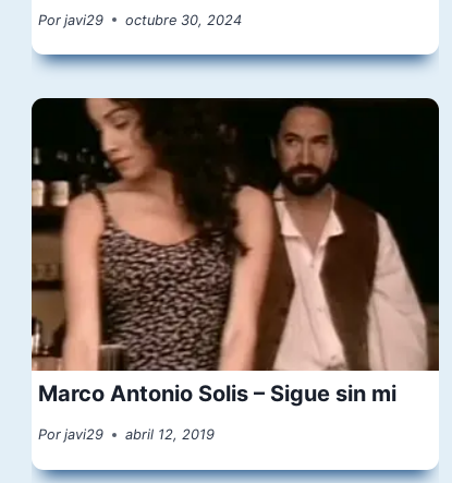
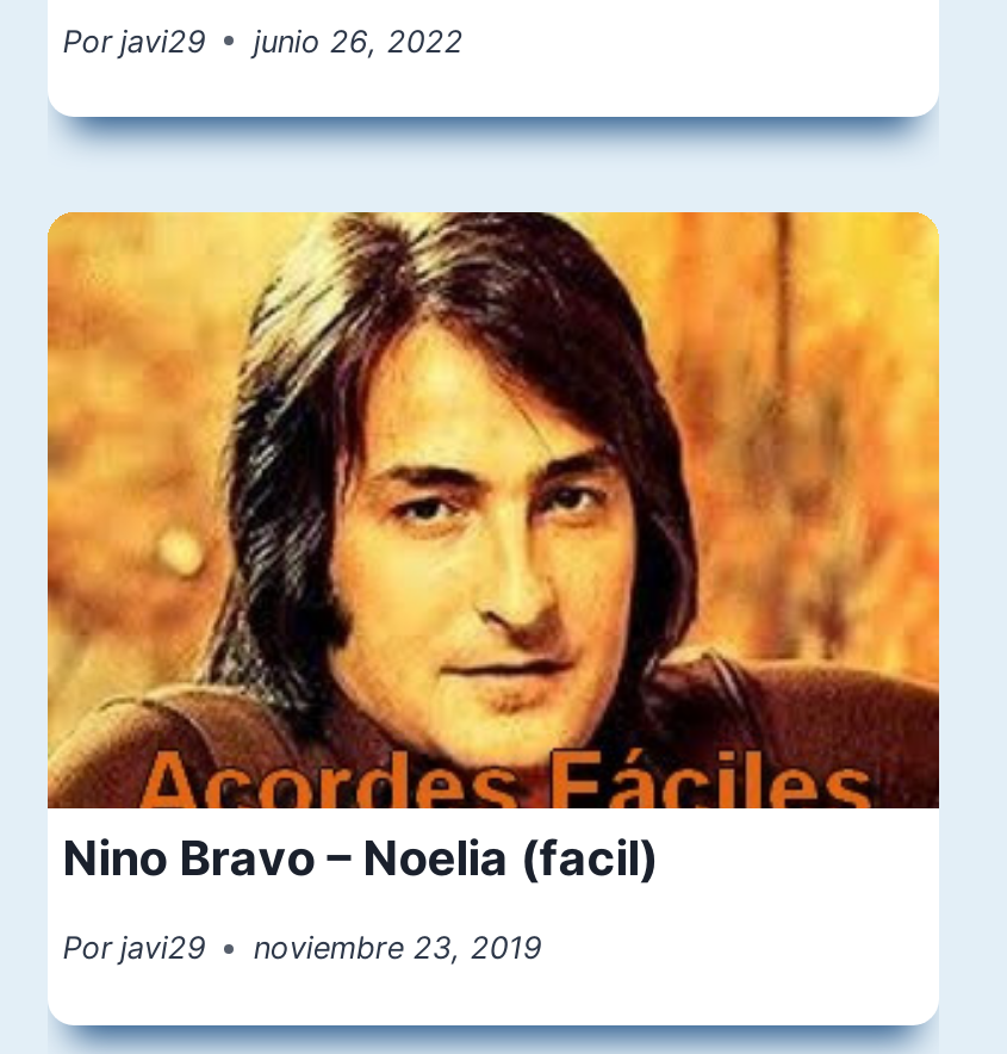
[38,12,242,28] Por javi29 octubre 30, 2024 -> [62,24,463,60] Por javi29 junio 26, 2022
[30,97,440,407] [image] | Marco Antonio Solis – Sigue sin mi -> [45,210,941,888] [image] | Nino Bravo – Noelia (facil)
[38,426,215,443] Por javi29 abril 12, 2019 -> [62,930,542,966] Por javi29 noviembre 23, 2019

